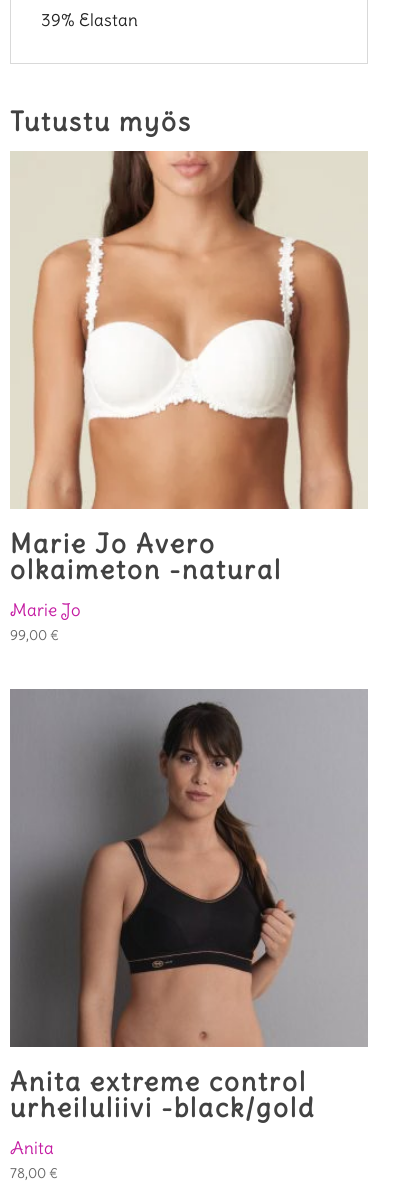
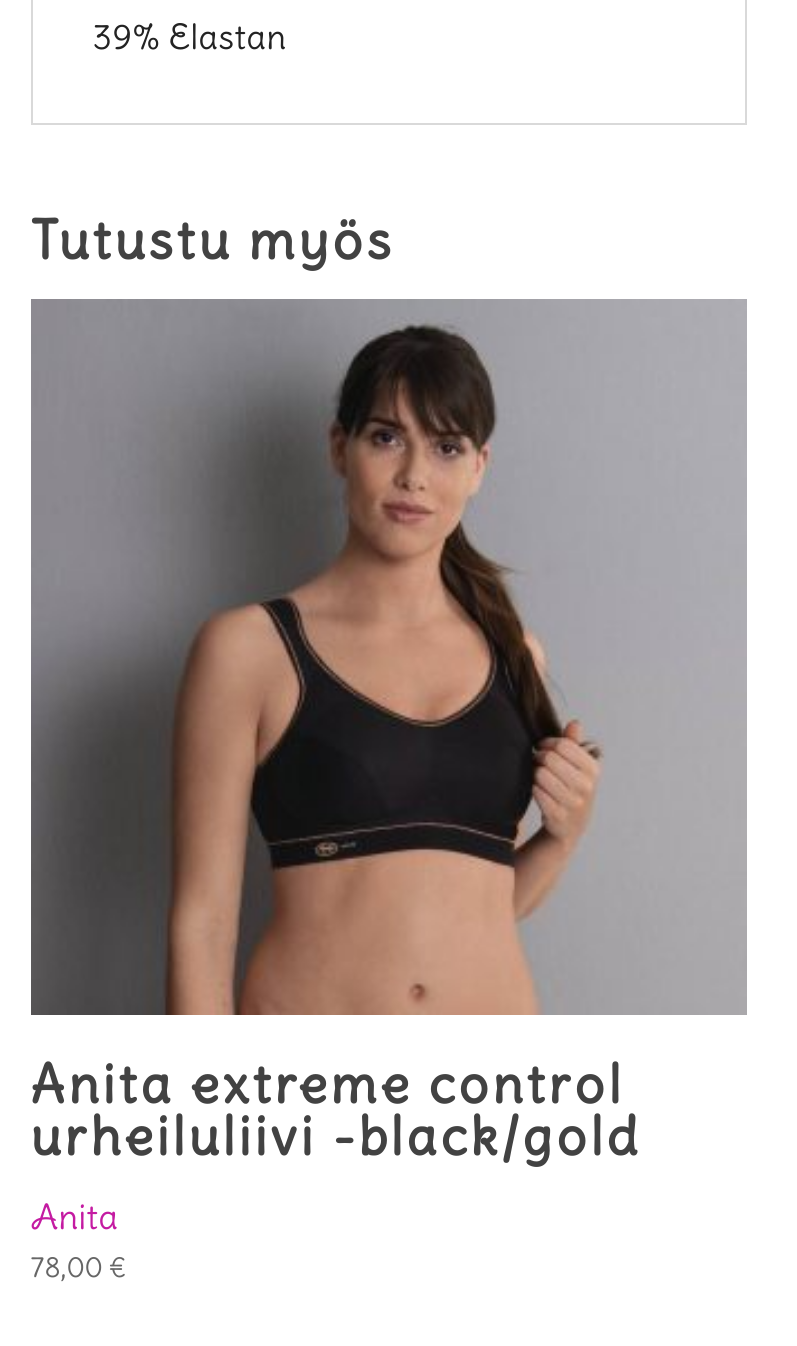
[10,150,367,644] [image] | Marie Jo Avero | olkaimeton -natural | Marie Jo | 99,00 € -> none

